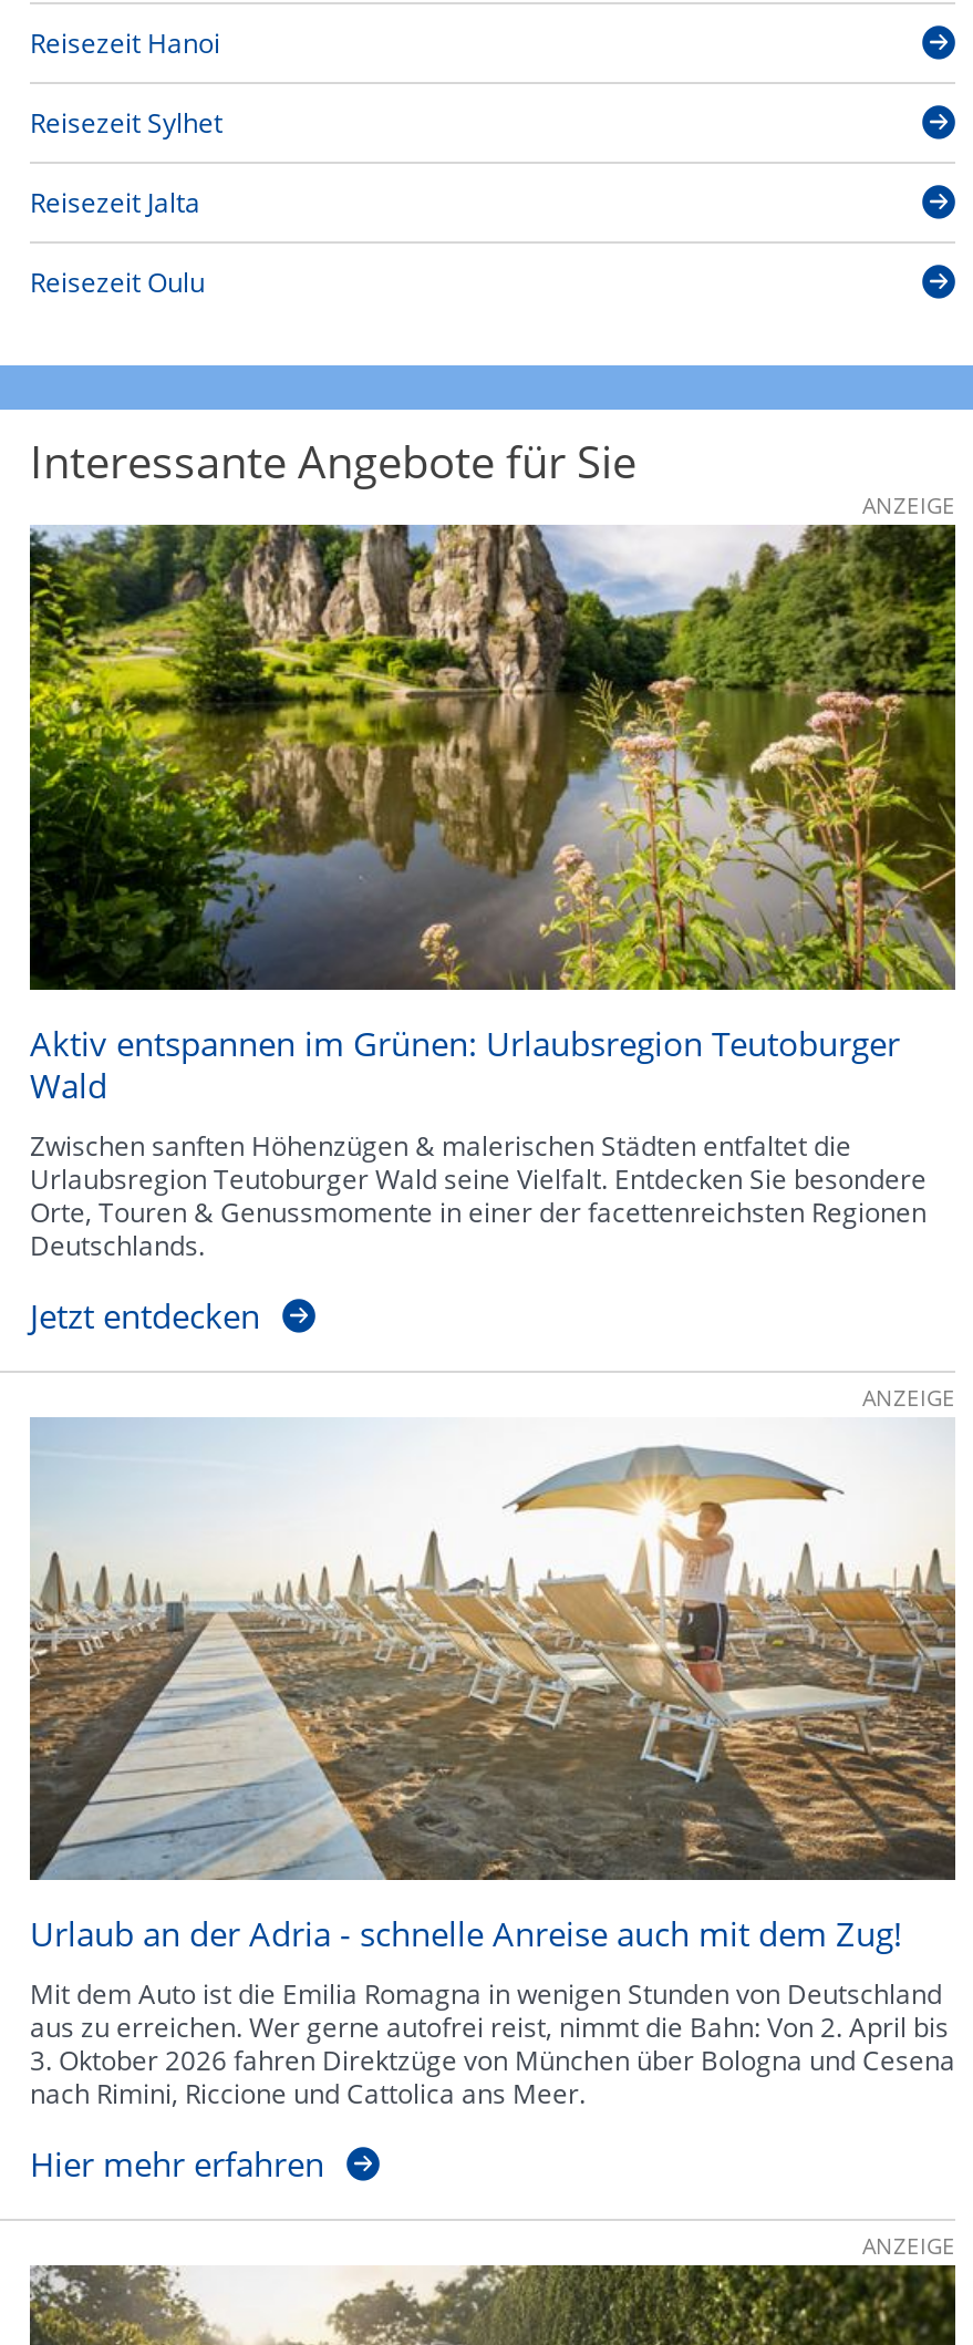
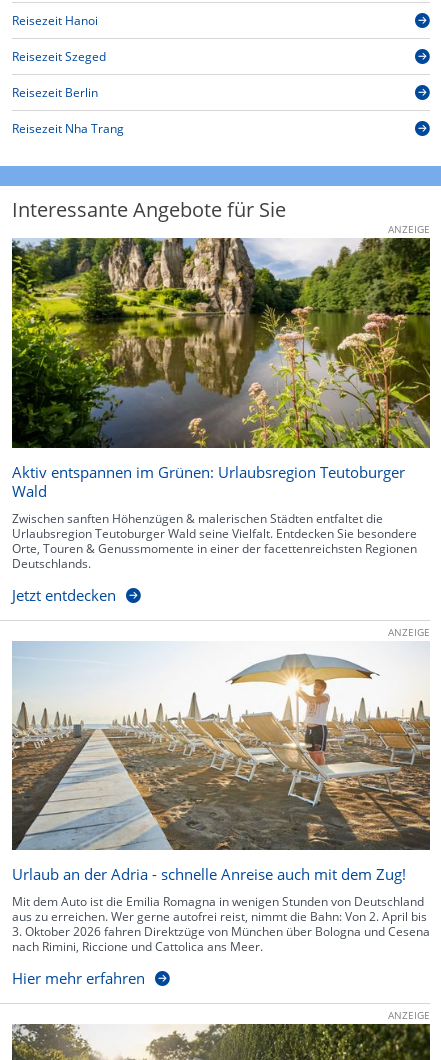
[30,105,222,142] Reisezeit Sylhet -> [12,48,106,65] Reisezeit Szeged
[30,184,200,222] Reisezeit Jalta -> [12,84,98,101] Reisezeit Berlin
[30,264,205,302] Reisezeit Oulu -> [12,120,124,137] Reisezeit Nha Trang

